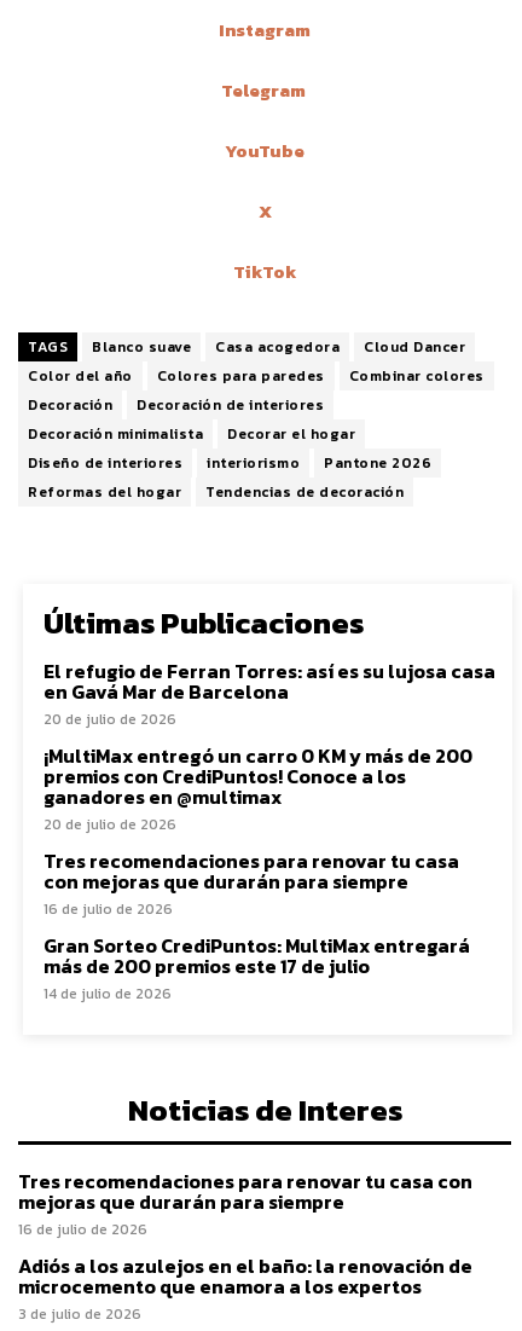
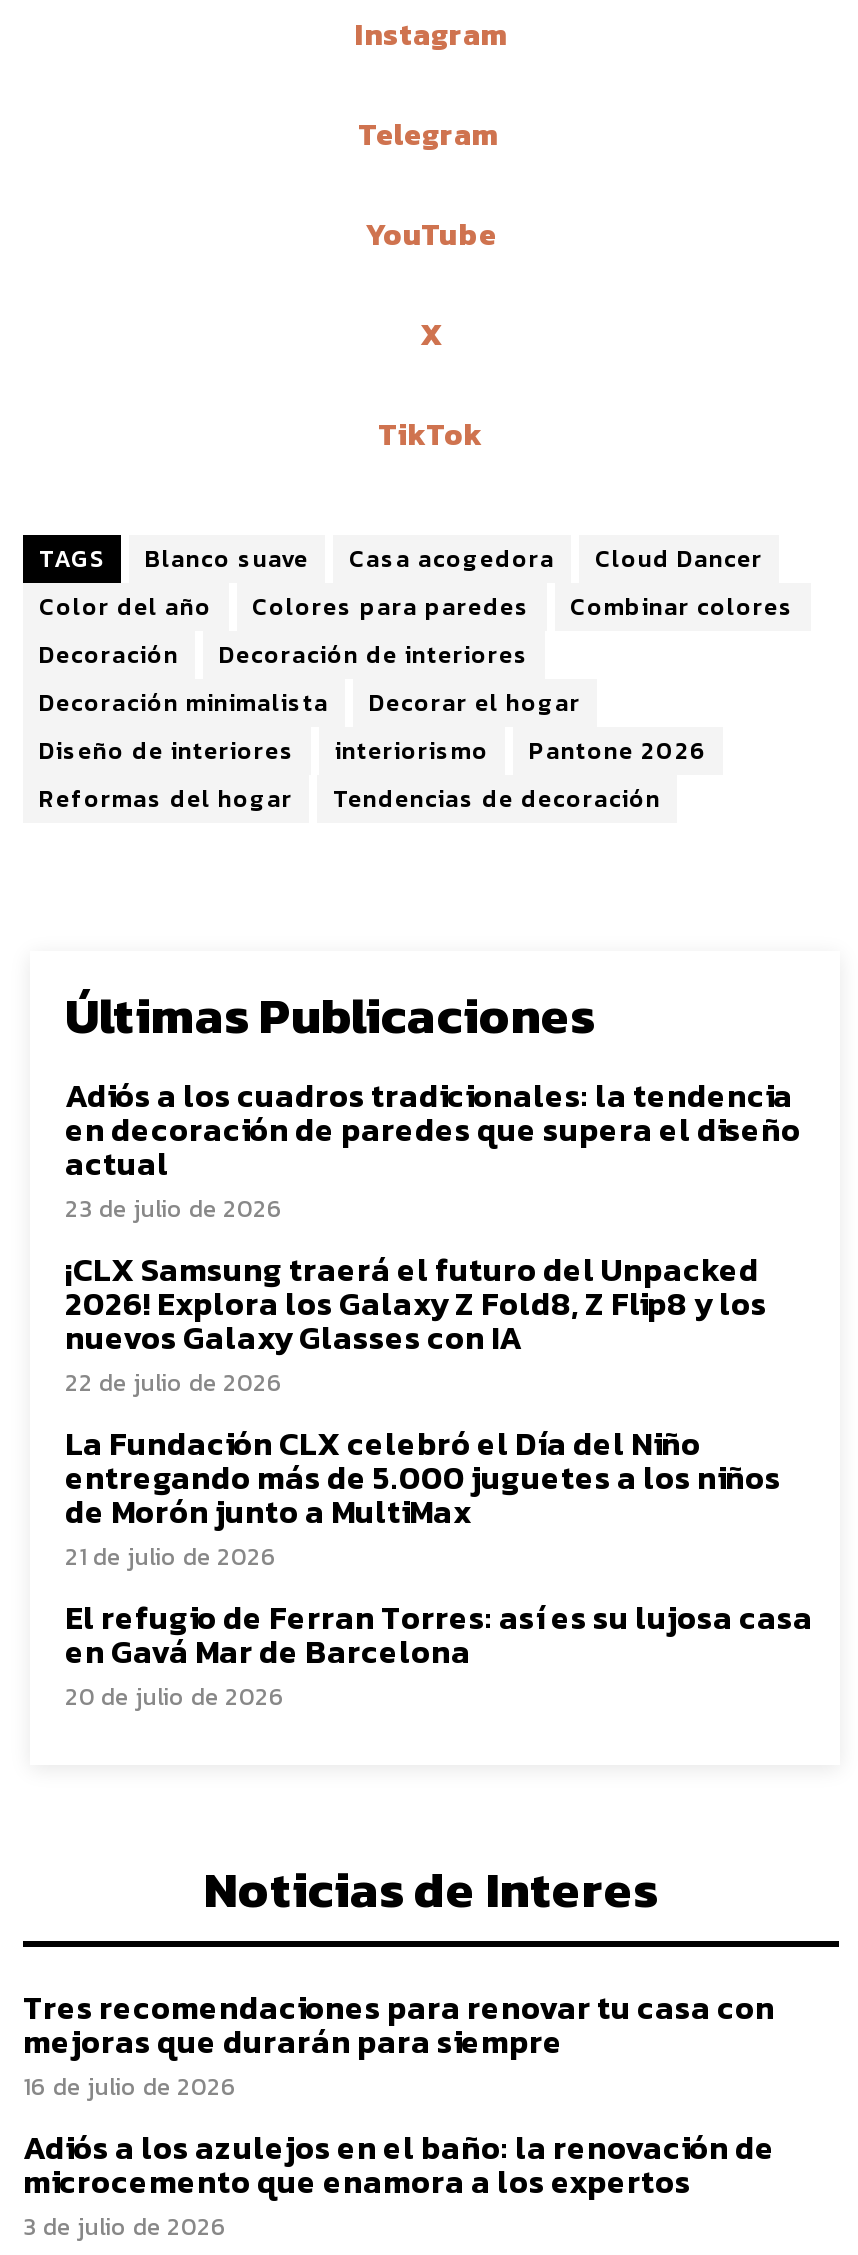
none -> [65,1072,801,1576] Adiós a los cuadros tradicionales: la tendencia | en decoración de paredes que supera el diseño | actual | 23 de julio de 2026 | ¡CLX Samsung traerá el futuro del Unpacked | 2026! Explora los Galaxy Z Fold8, Z Flip8 y los | nuevos Galaxy Glasses con IA | 22 de julio de 2026 | La Fundación CLX celebró el Día del Niño | entregando más de 5.000 juguetes a los niños | de Morón junto a MultiMax | 21 de julio de 2026
moved [43,657,495,731] -> [65,1594,813,1716]: El refugio de Ferran Torres: así es su lujosa casa | en Gavá Mar de Barcelona | 20 de julio de 2026
[43,742,472,1005] ¡MultiMax entregó un carro 0 KM y más de 200 | premios con CrediPuntos! Conoce a los | ganadores en @multimax | 20 de julio de 2026 | Tres recomendaciones para renovar tu casa | con mejoras que durarán para siempre | 16 de julio de 2026 | Gran Sorteo CrediPuntos: MultiMax entregará | más de 200 premios este 17 de julio | 14 de julio de 2026 -> none

